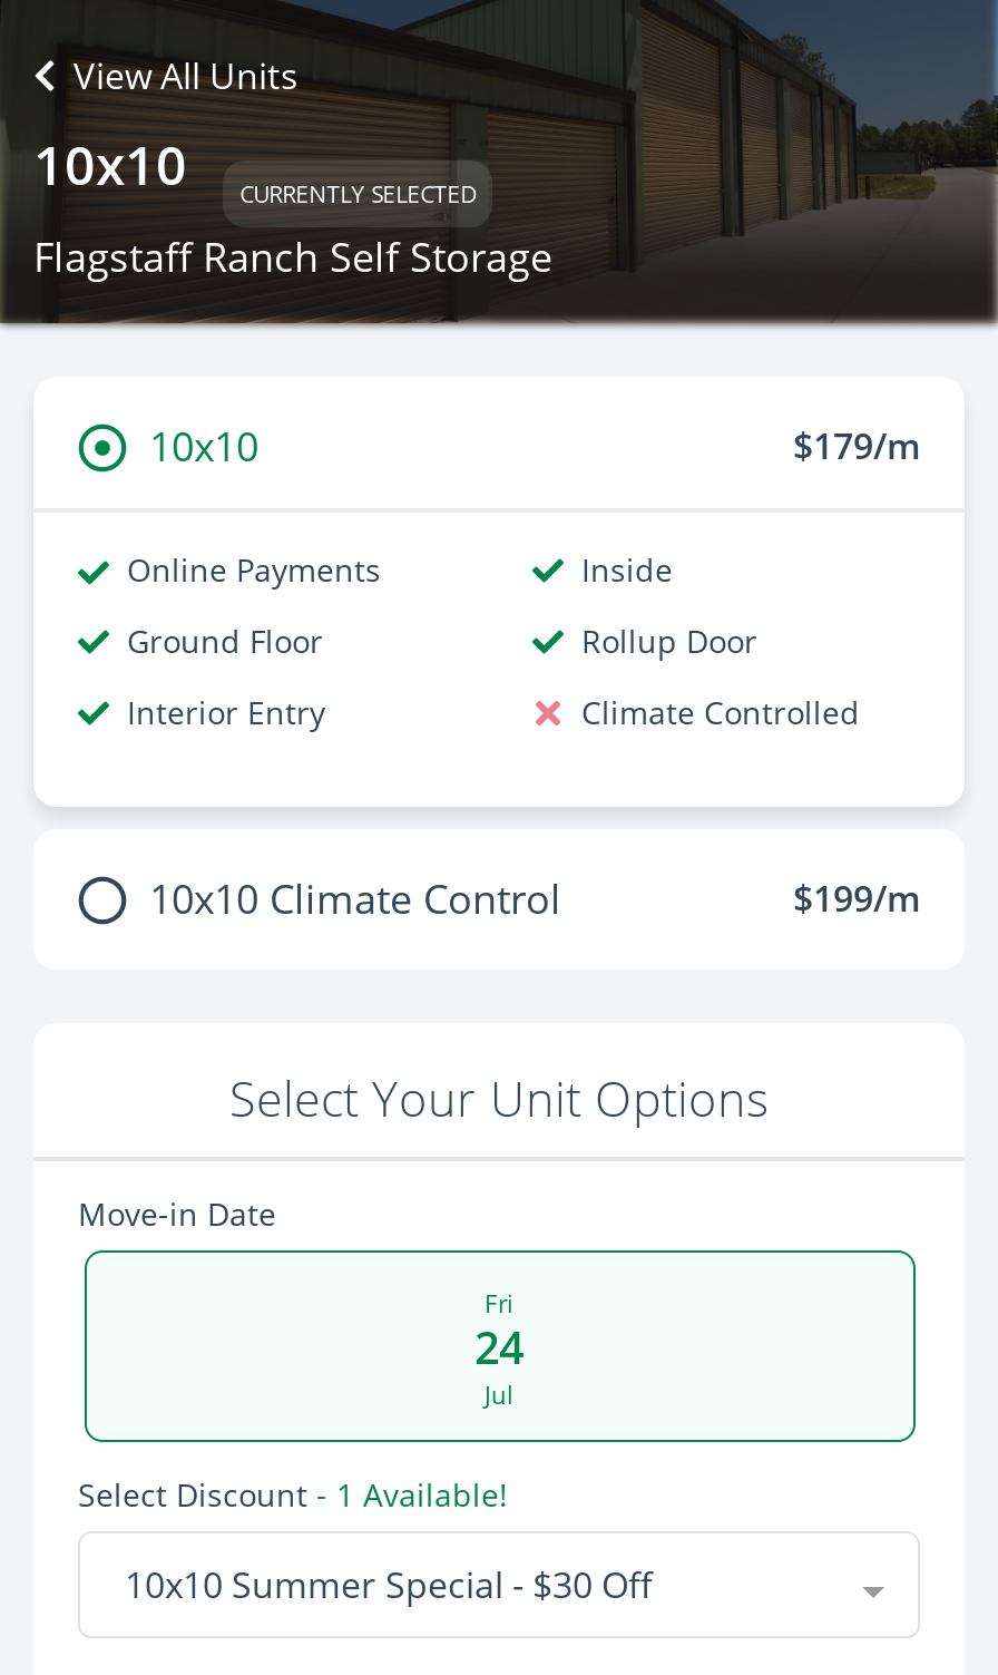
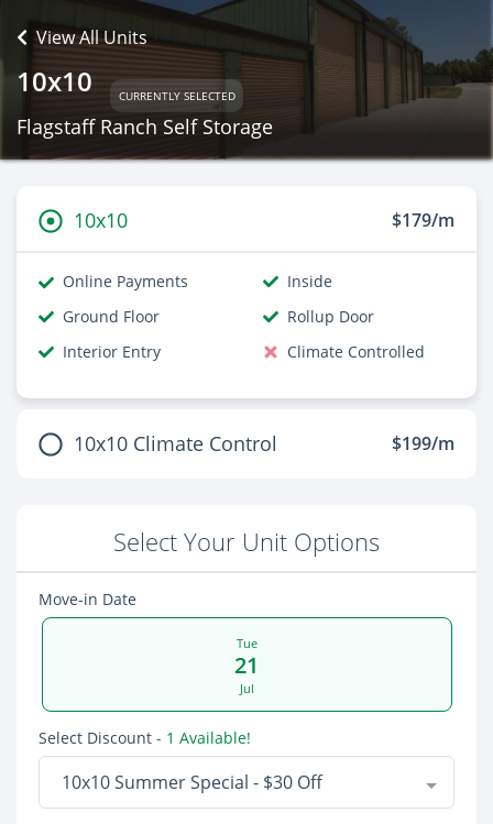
[474,1285,524,1376] Fri | 24 -> [234,634,259,679] Tue | 21

